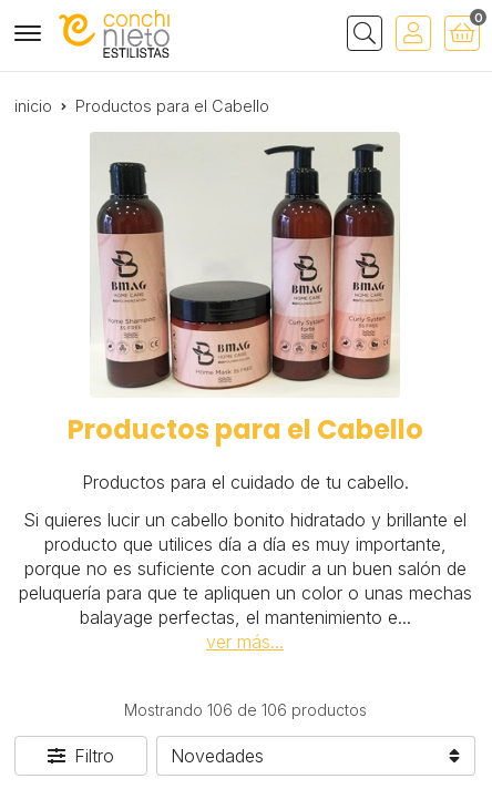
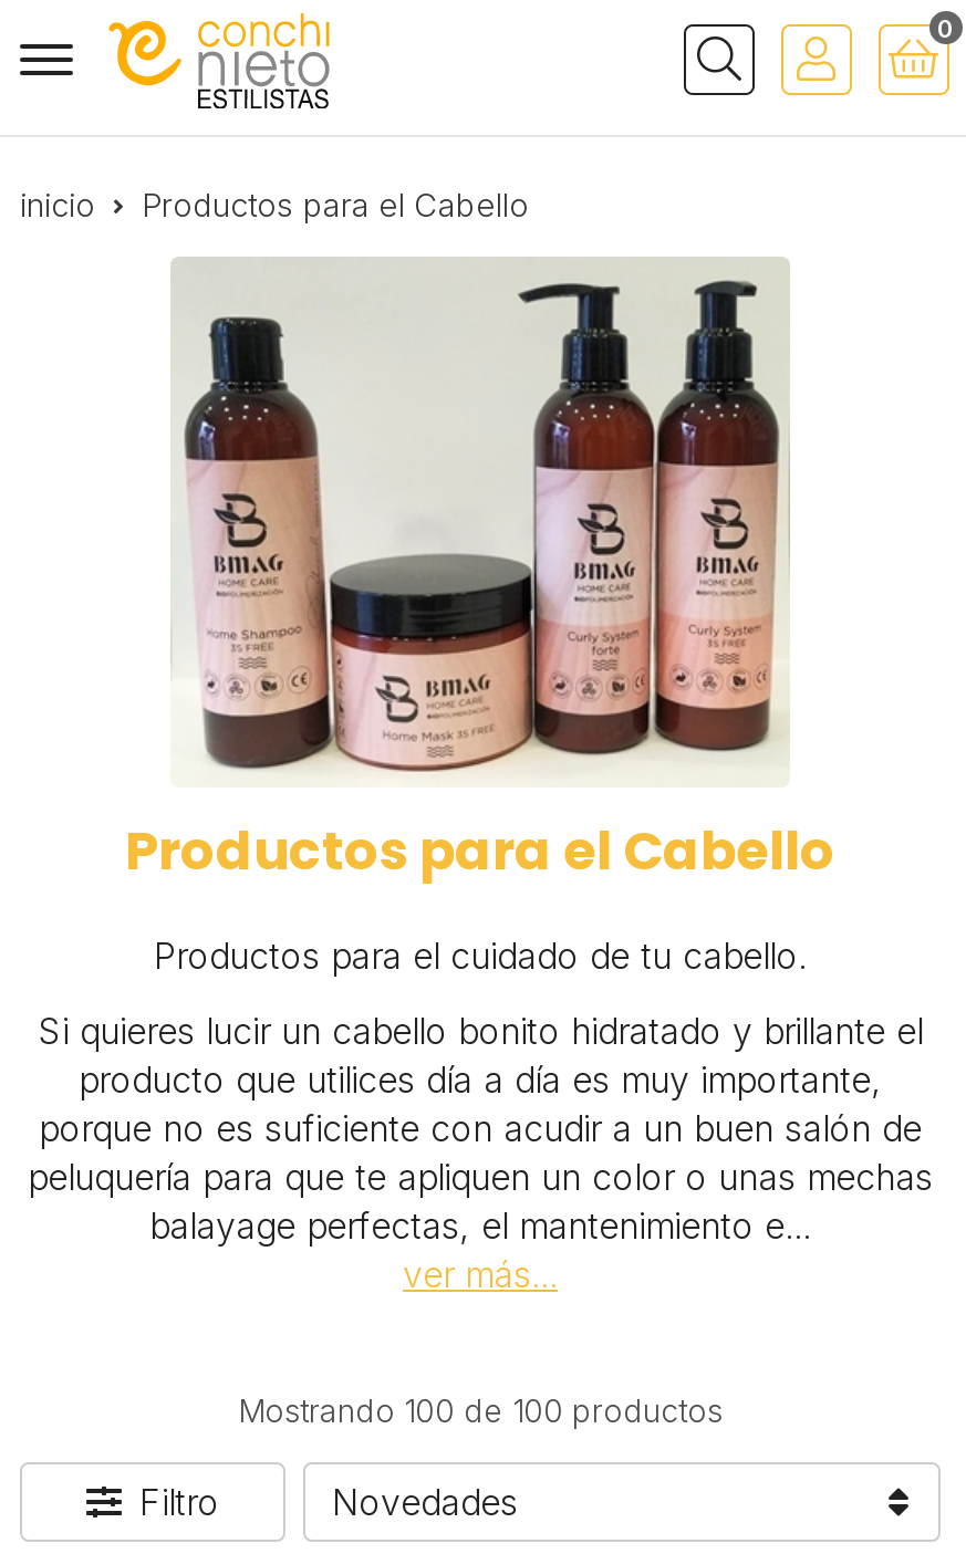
[124,701,366,720] Mostrando 106 de 106 productos -> [238,1392,723,1430] Mostrando 100 de 100 productos

